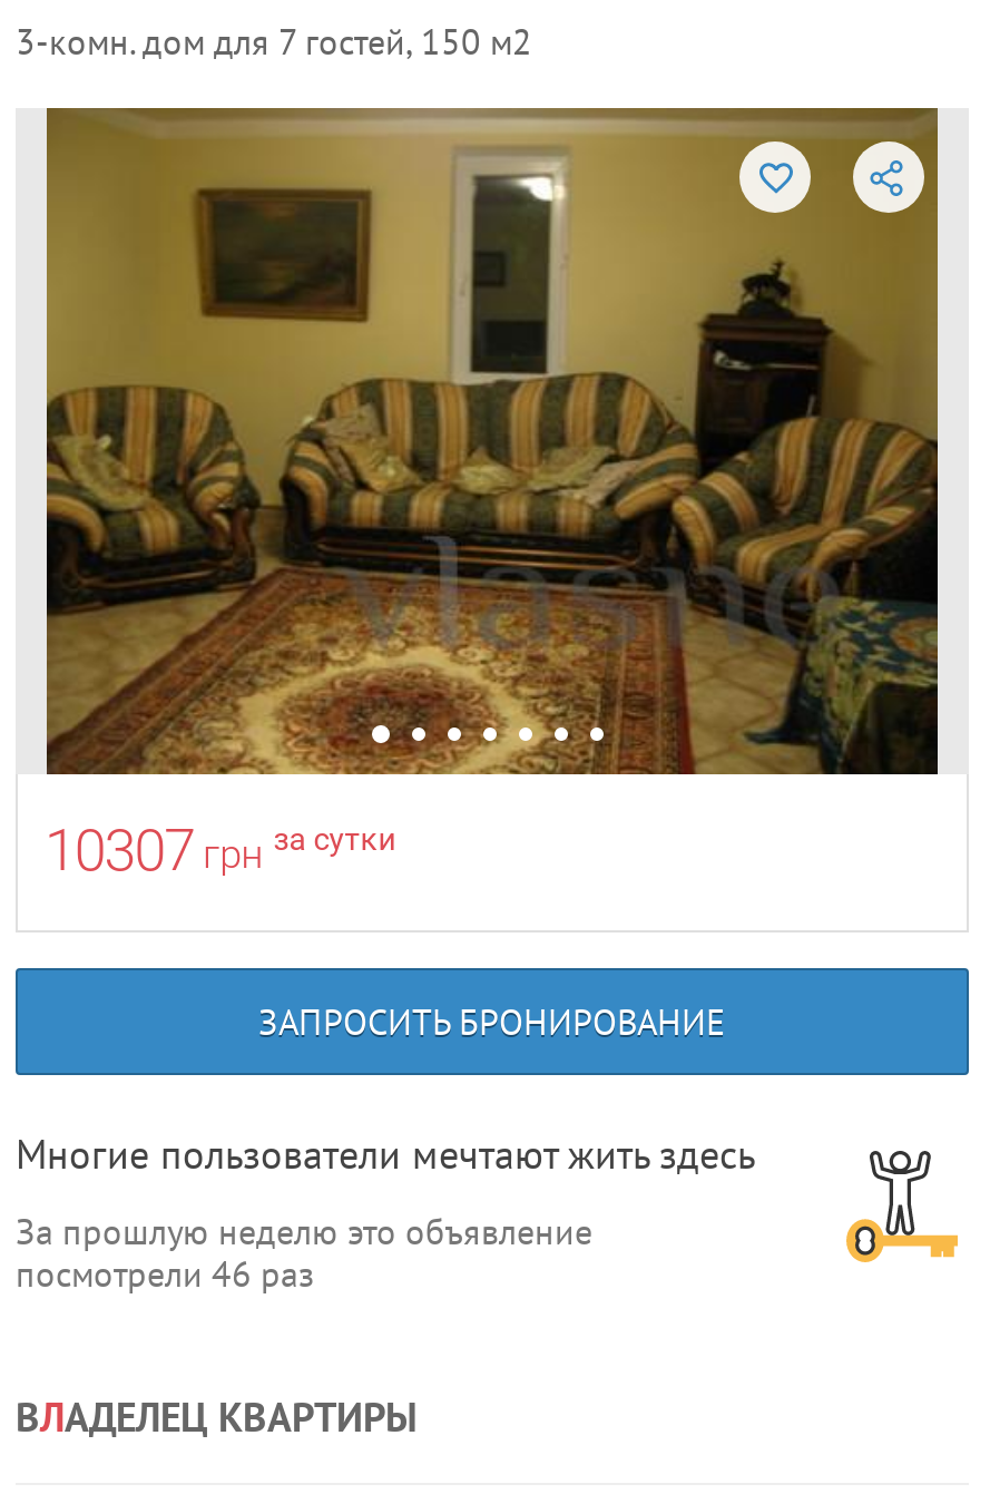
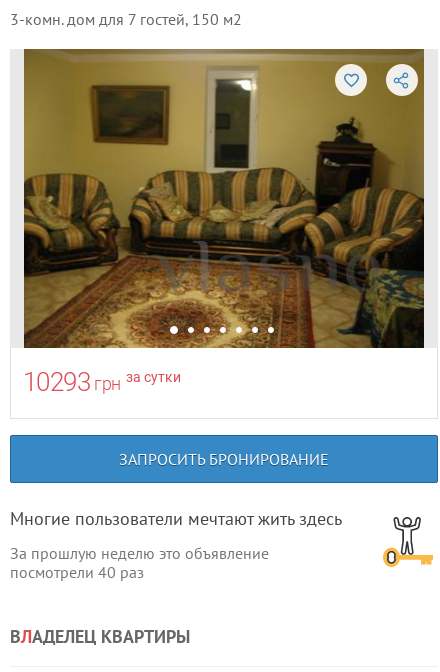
[45,817,396,883] 10307 грн за сутки -> [23,367,181,397] 10293 грн за сутки
[16,1251,314,1296] посмотрели 46 раз -> [10,562,144,582] посмотрели 40 раз

